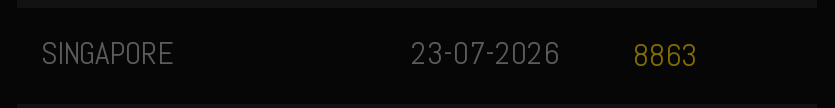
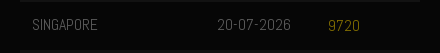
[411,35,559,75] 23-07-2026 -> [217,15,291,35] 20-07-2026
[633,36,697,76] 8863 -> [328,16,360,36] 9720

